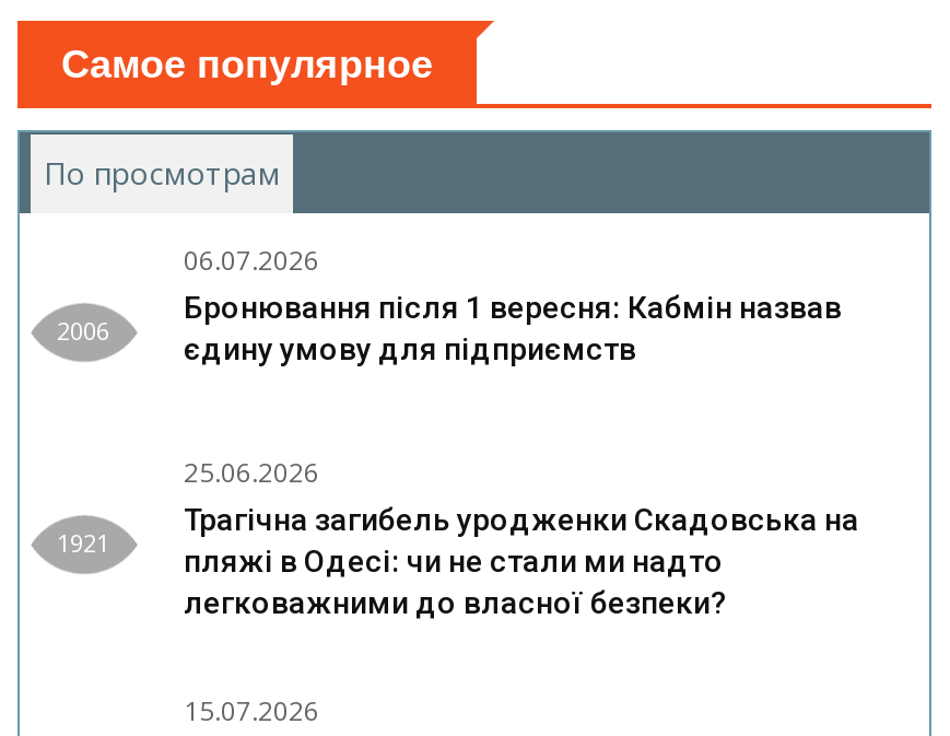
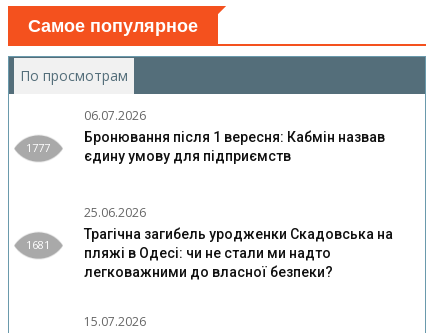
[57,314,109,347] 2006 -> [26,140,50,155] 1777
[57,526,109,559] 1921 -> [26,237,50,252] 1681

